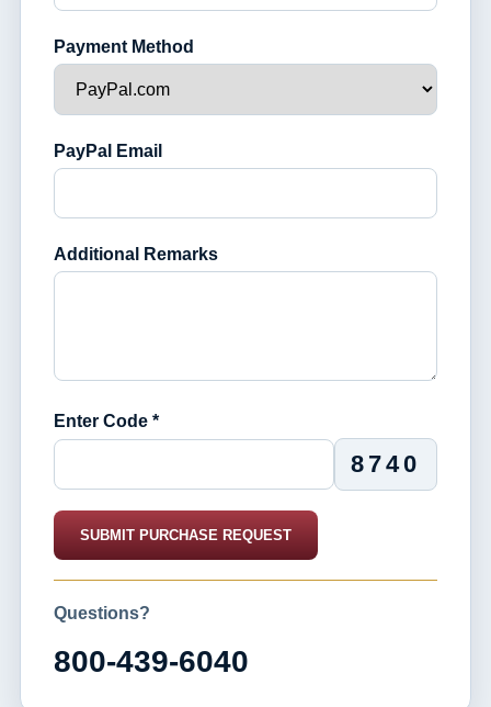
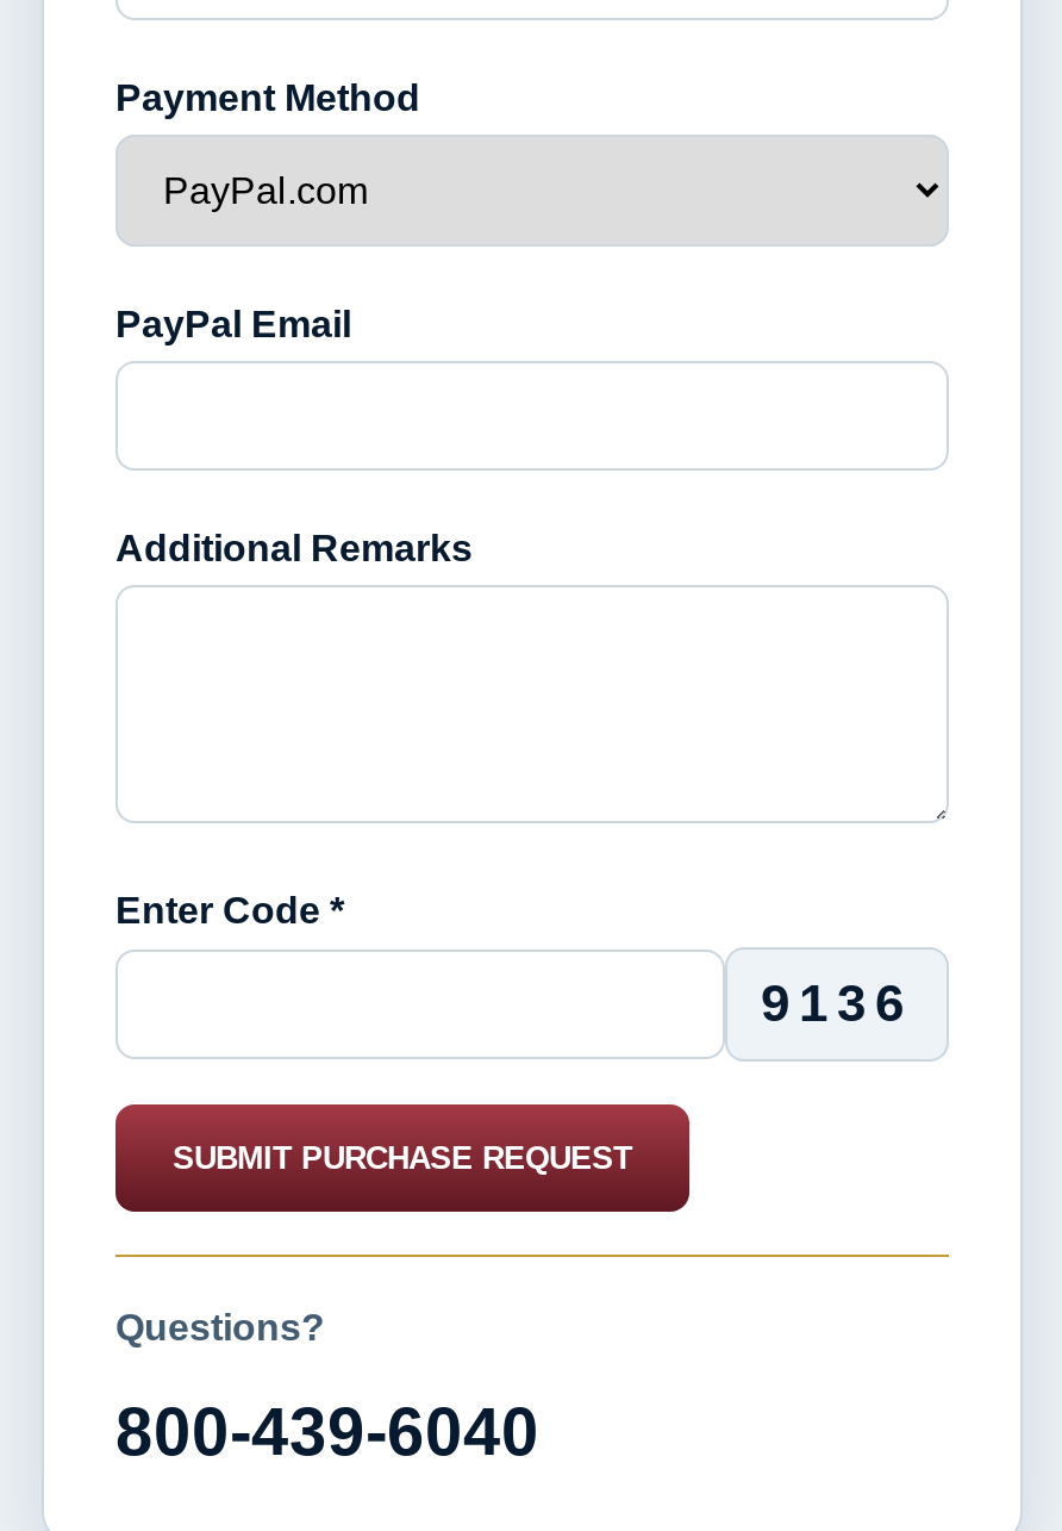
[351,450,421,478] 8740 -> [761,973,913,1033] 9136

